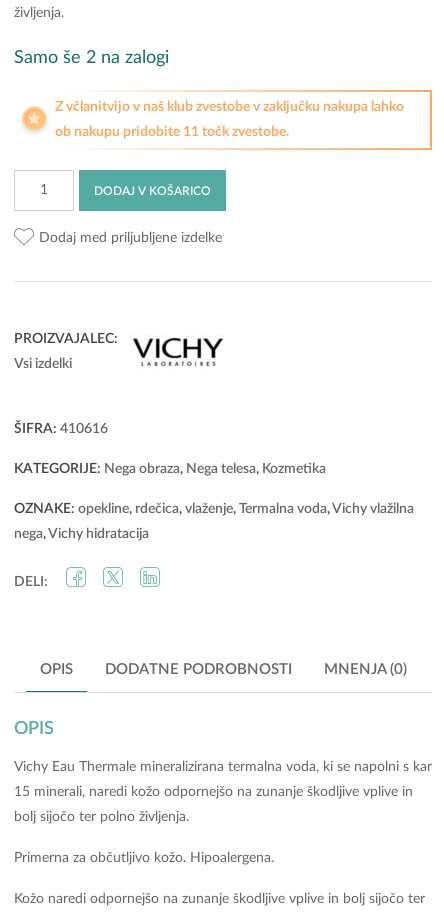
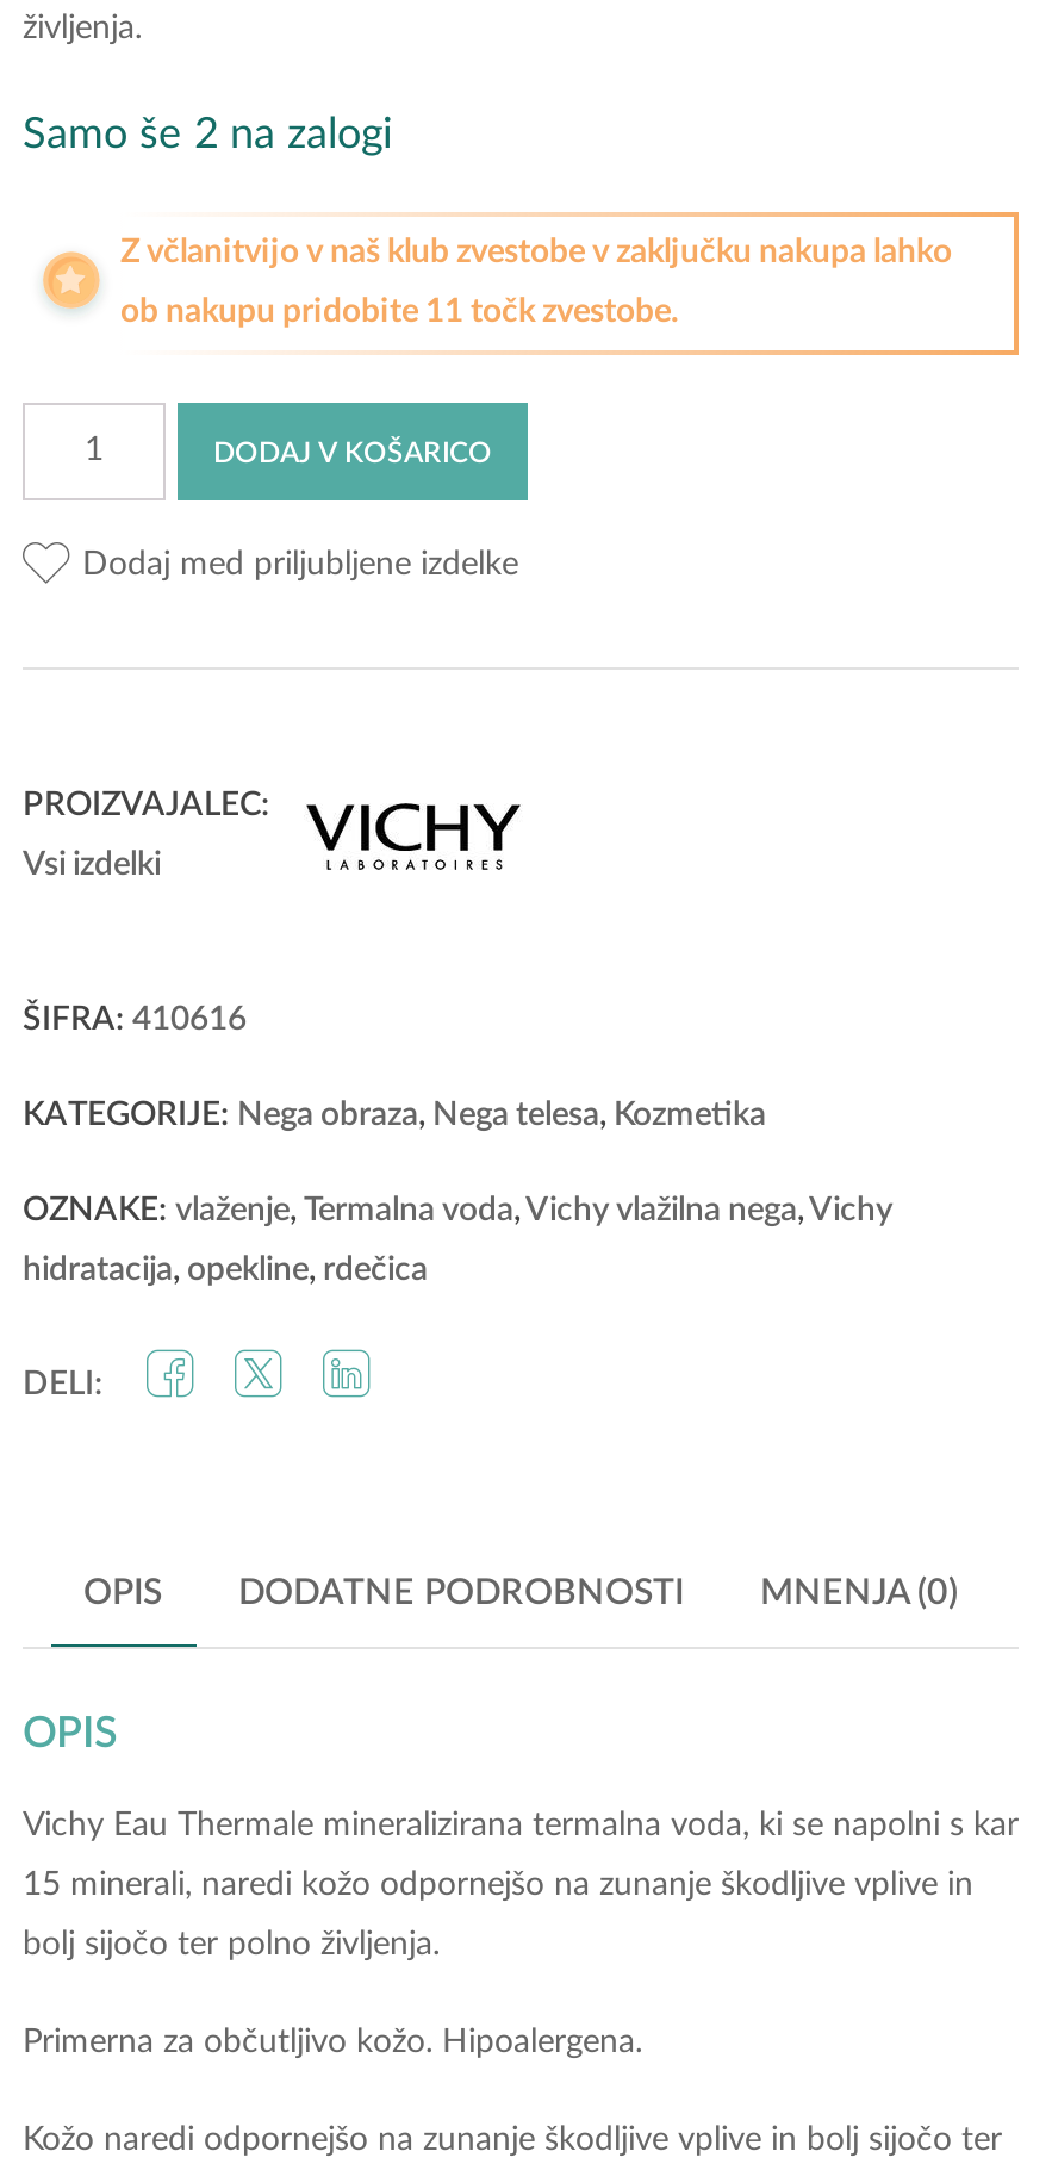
[14,502,414,516] OZNAKE: opekline, rdečica, vlaženje, Termalna voda,Vichy vlažilna -> [23,1194,892,1227] OZNAKE: vlaženje, Termalna voda, Vichy vlažilna nega, Vichy
[14,527,149,541] nega,Vichy hidratacija -> [23,1254,428,1287] hidratacija, opekline, rdečica

